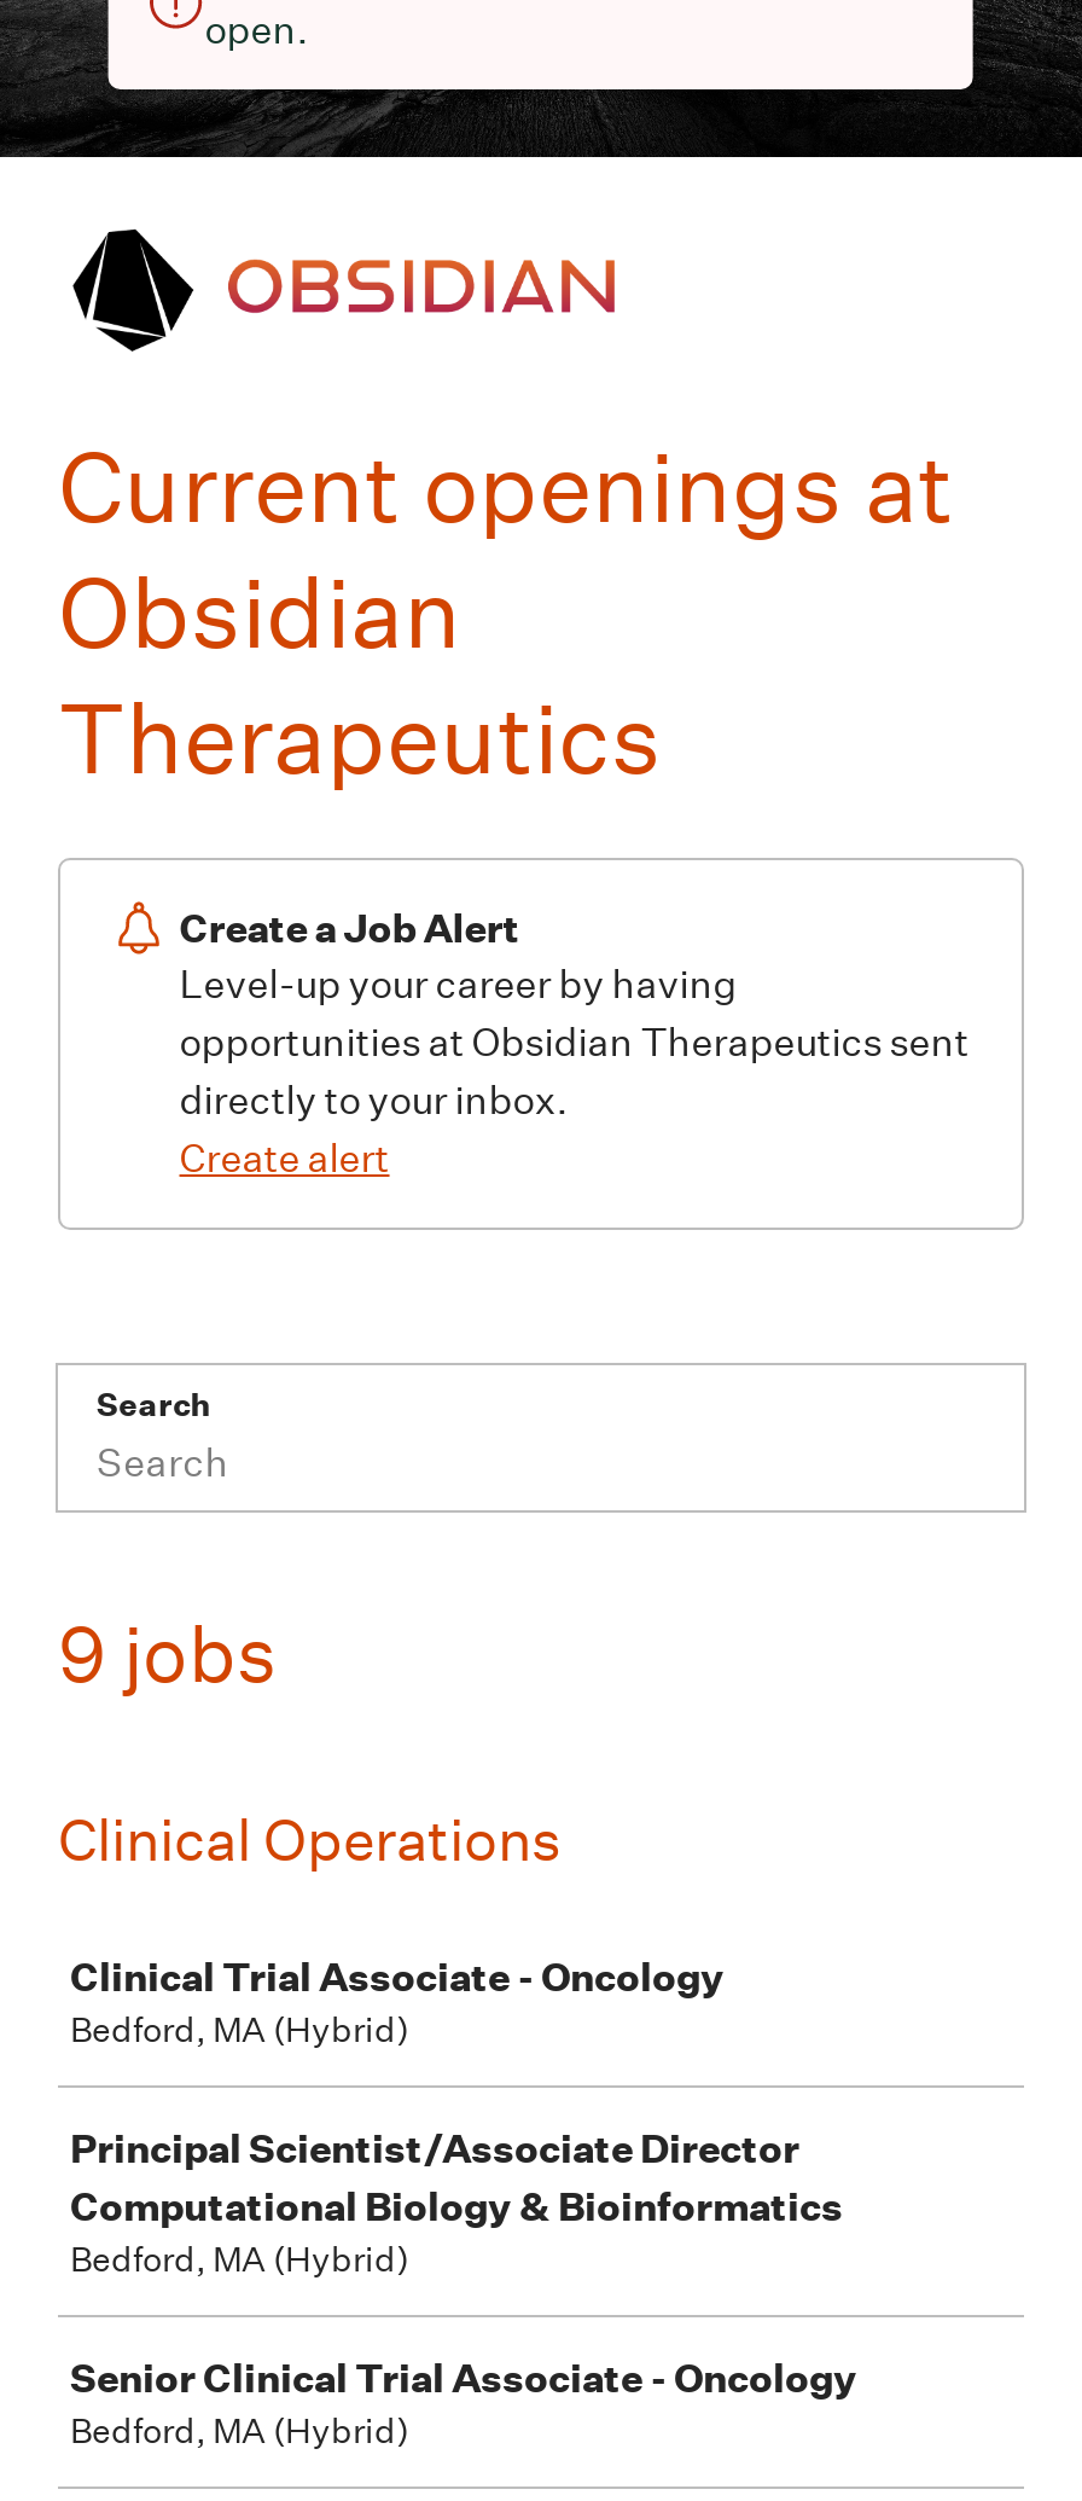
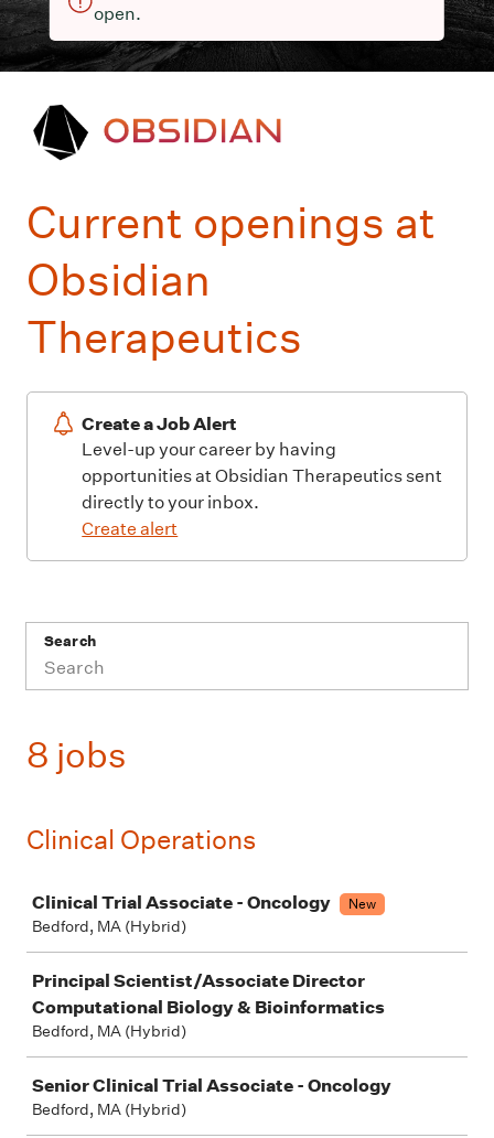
[58,1607,278,1701] 9 jobs -> [26,733,127,776] 8 jobs
none -> [348,894,376,913] New

